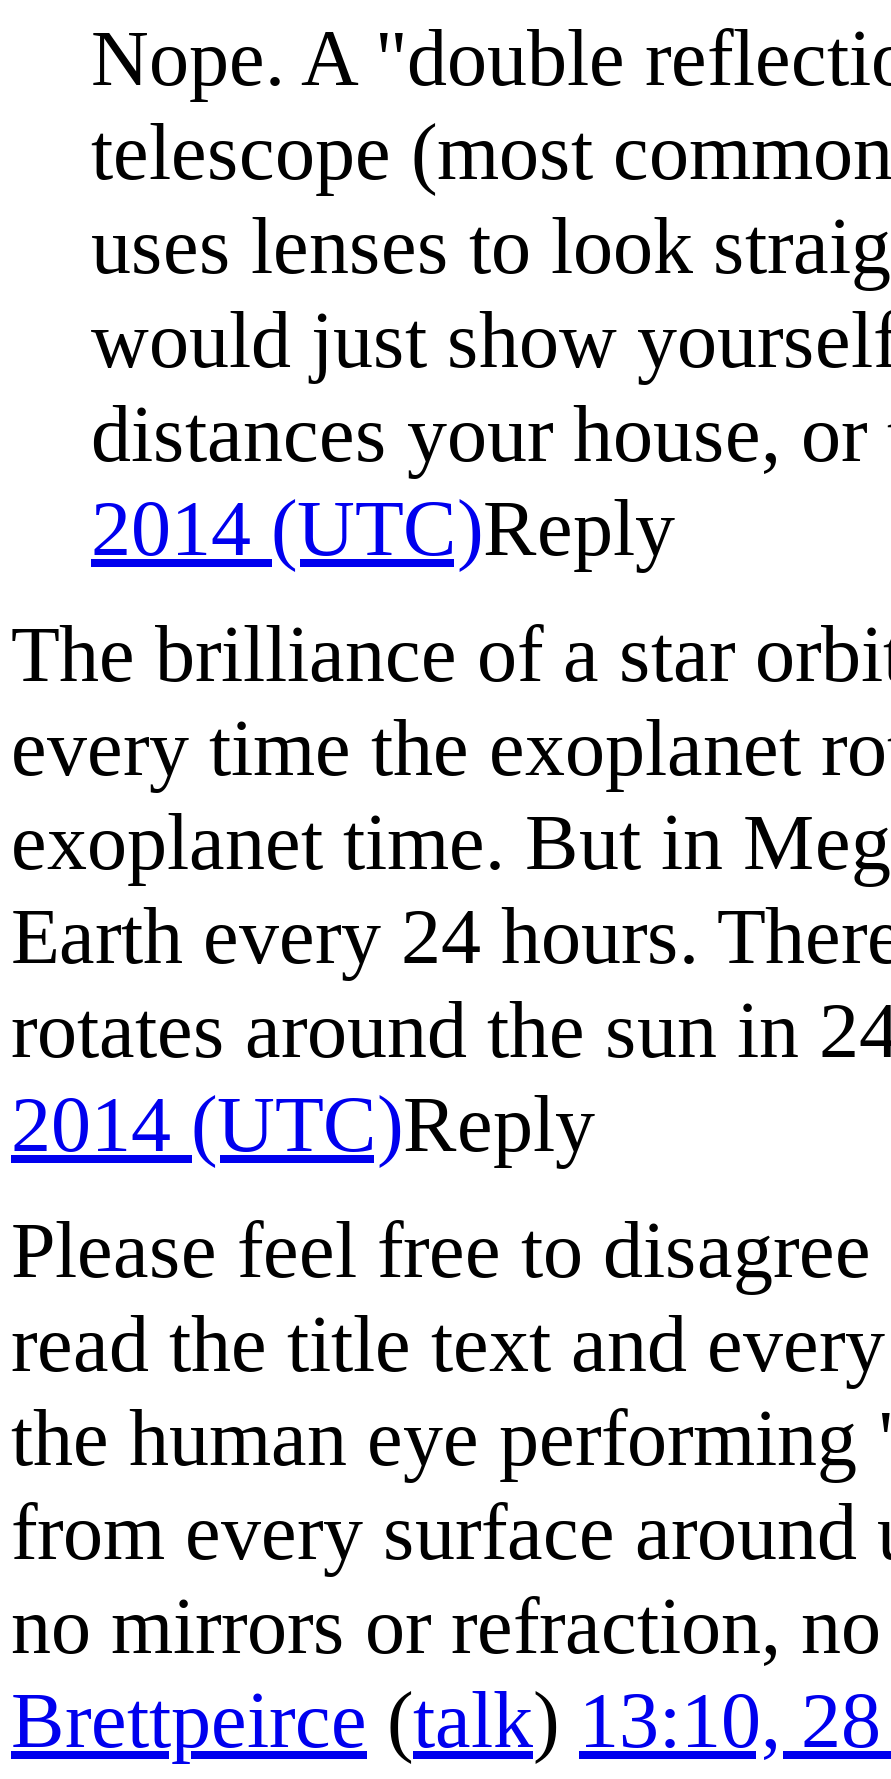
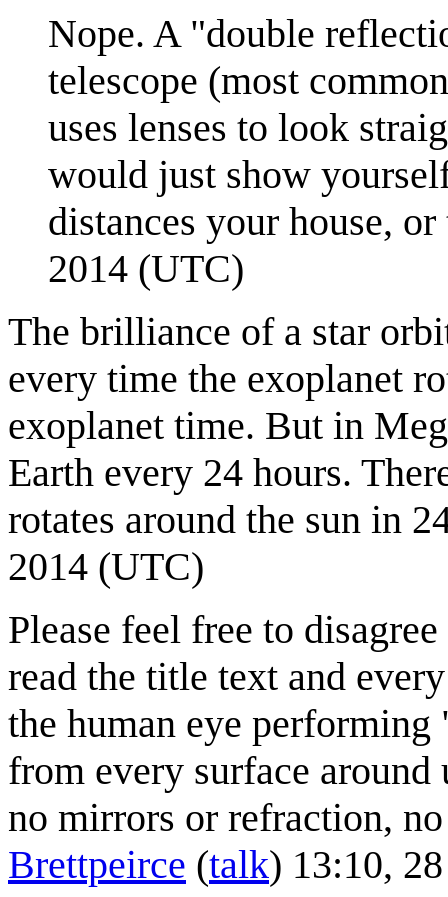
[91,483,675,573] 2014 (UTC)Reply -> [48,246,244,291] 2014 (UTC)
[11,1079,595,1169] 2014 (UTC)Reply -> [8,544,204,589] 2014 (UTC)

